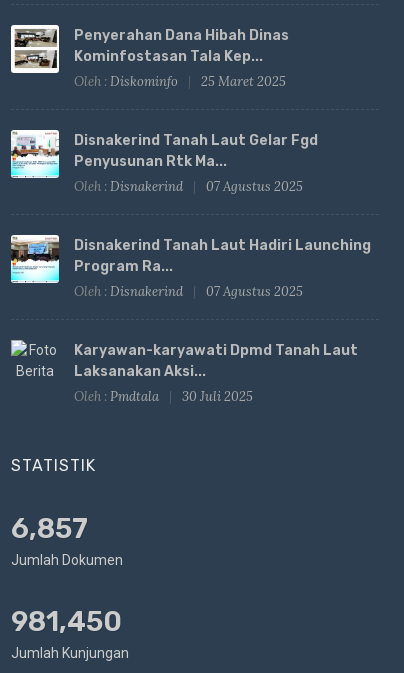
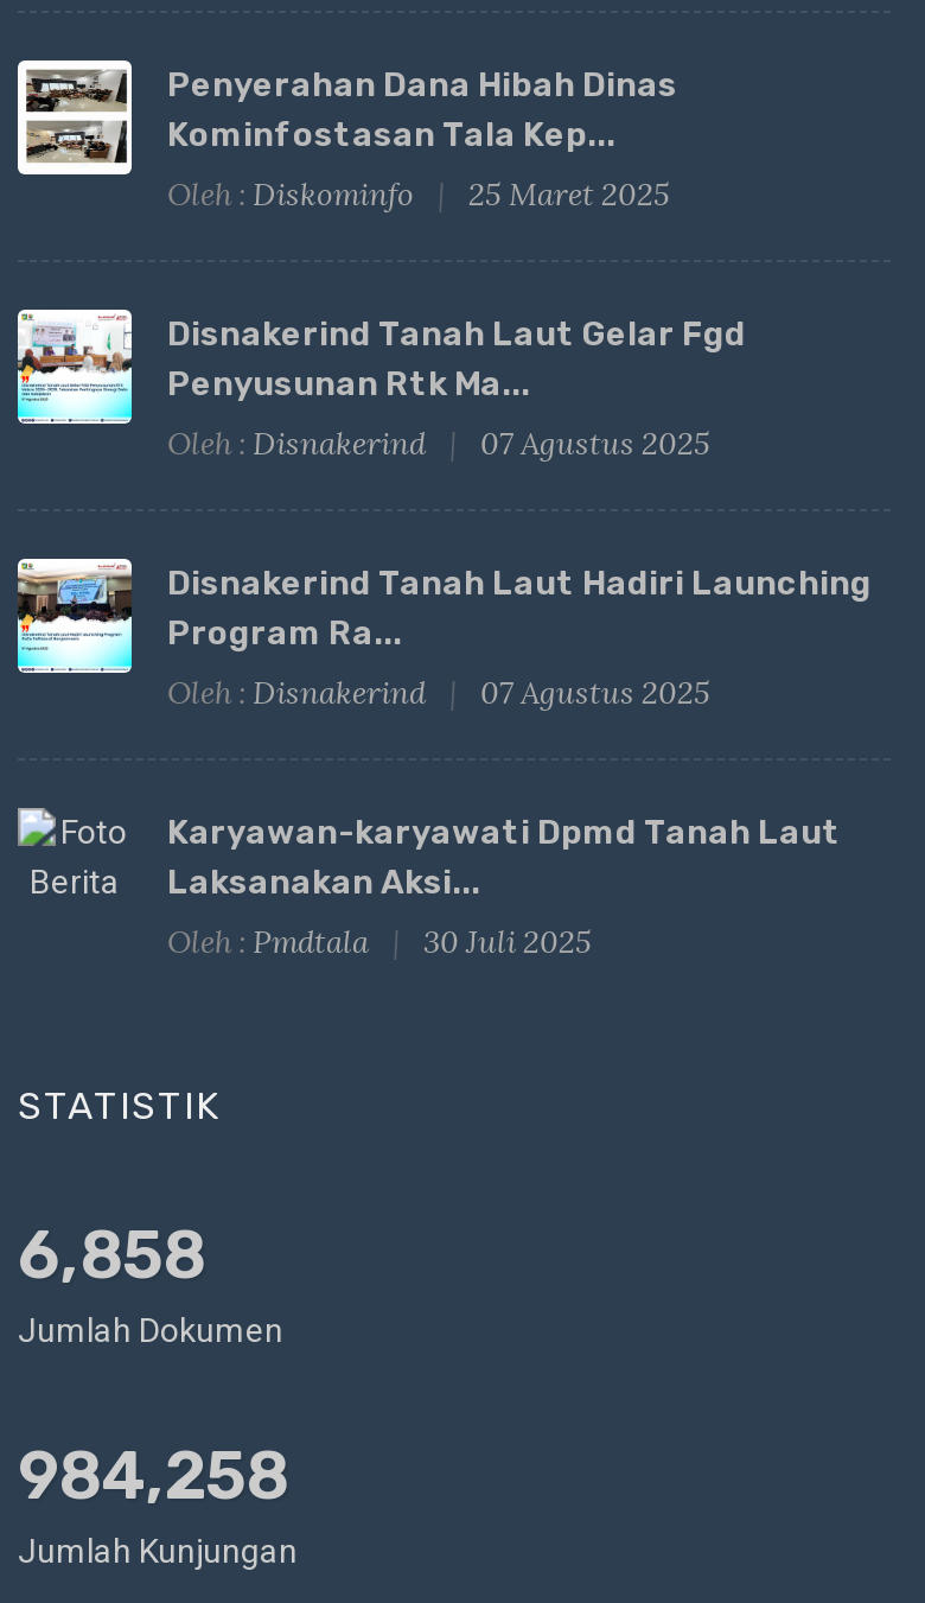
[11,512,88,545] 6,857 -> [18,1216,205,1295] 6,858
[11,605,122,638] 981,450 -> [18,1437,288,1515] 984,258

